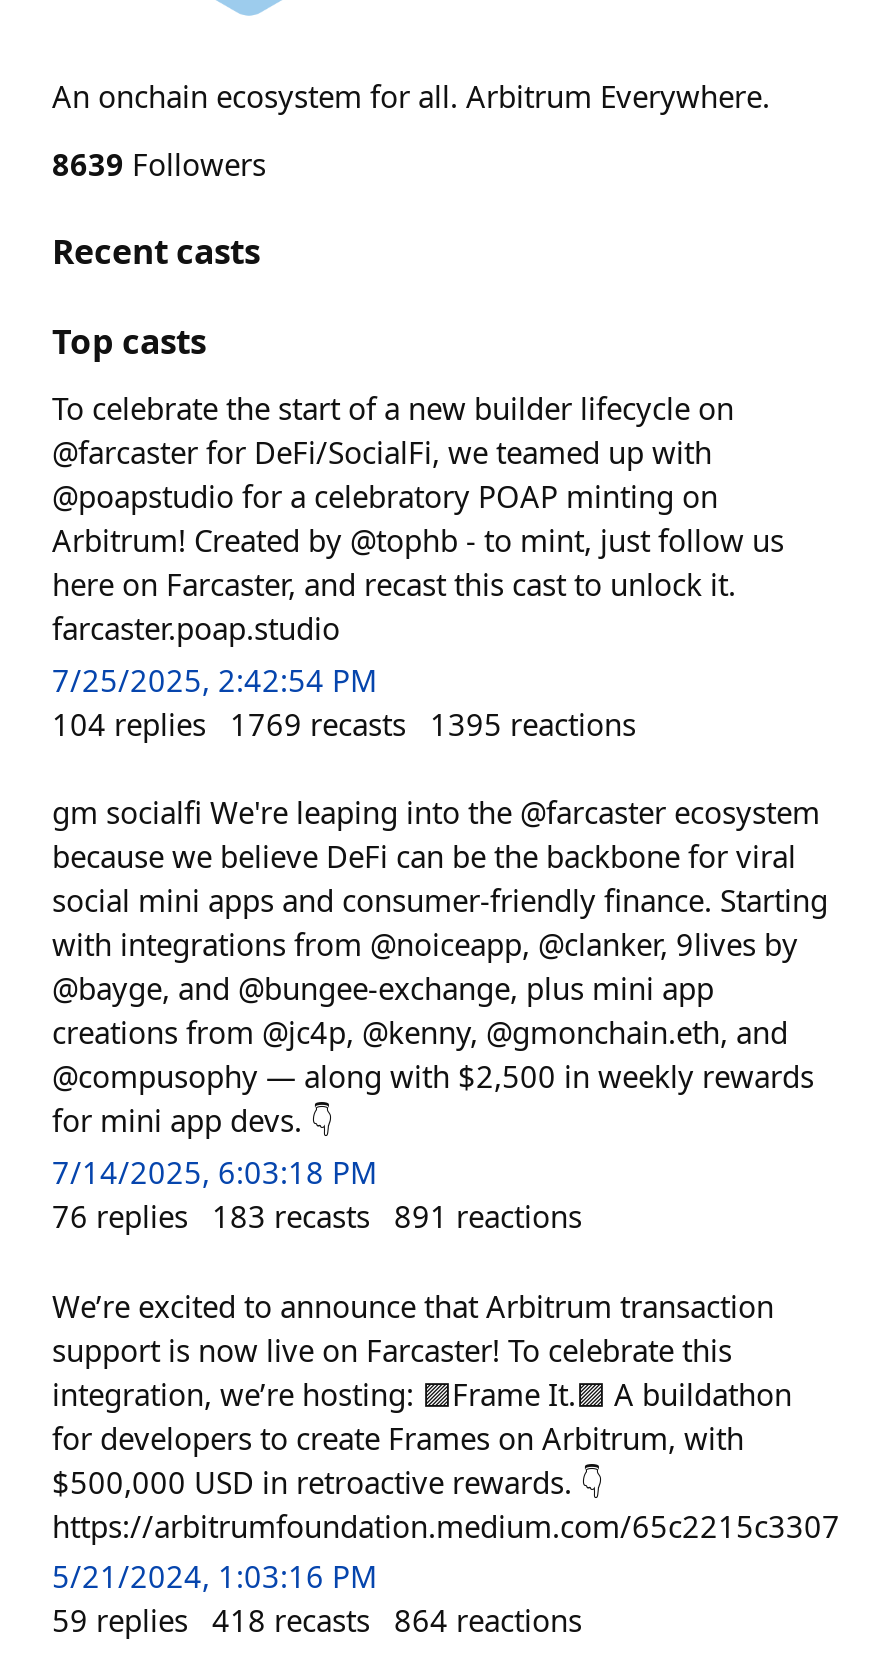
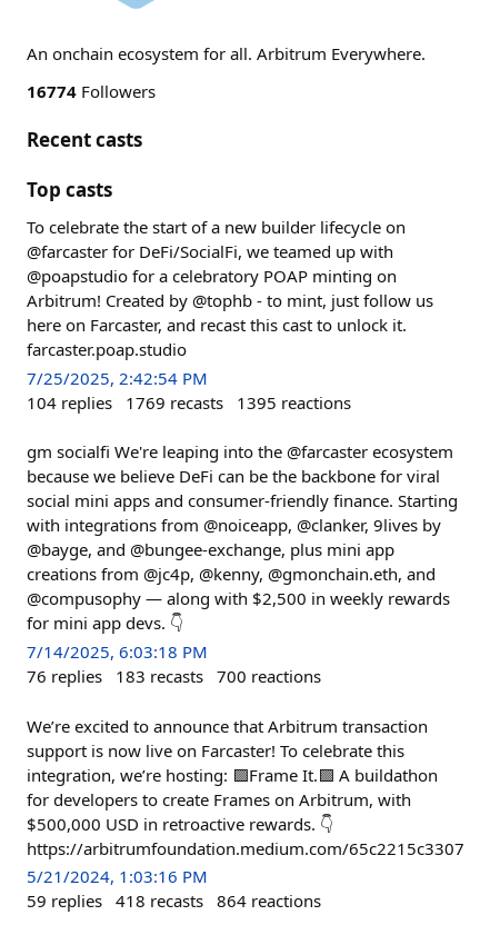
[52,144,266,184] 8639 Followers -> [27,80,156,102] 16774 Followers
[52,1196,582,1236] 76 replies 183 recasts 891 reactions -> [27,665,321,687] 76 replies 183 recasts 700 reactions

